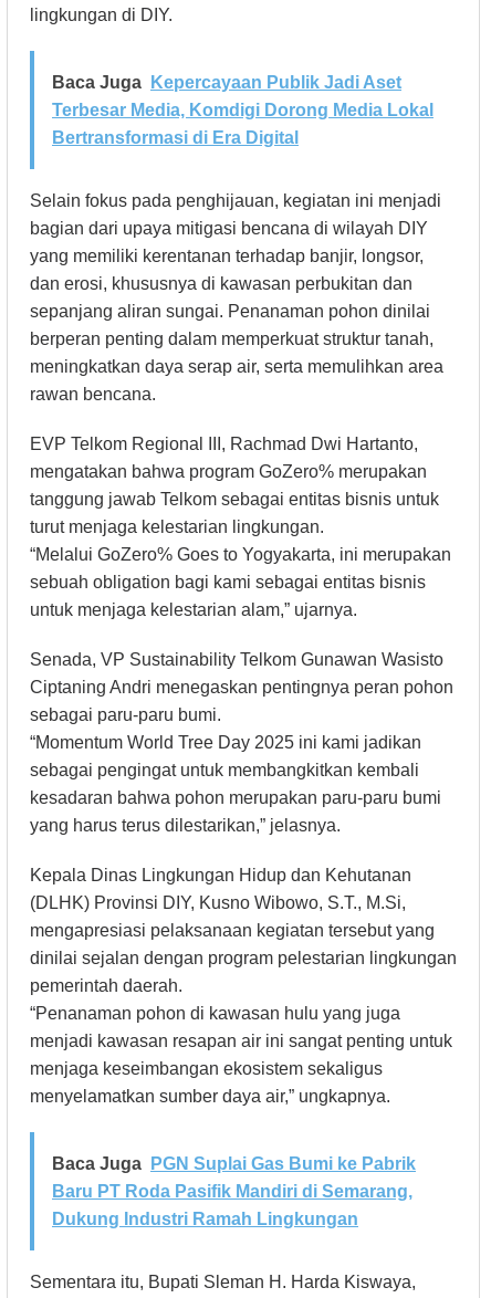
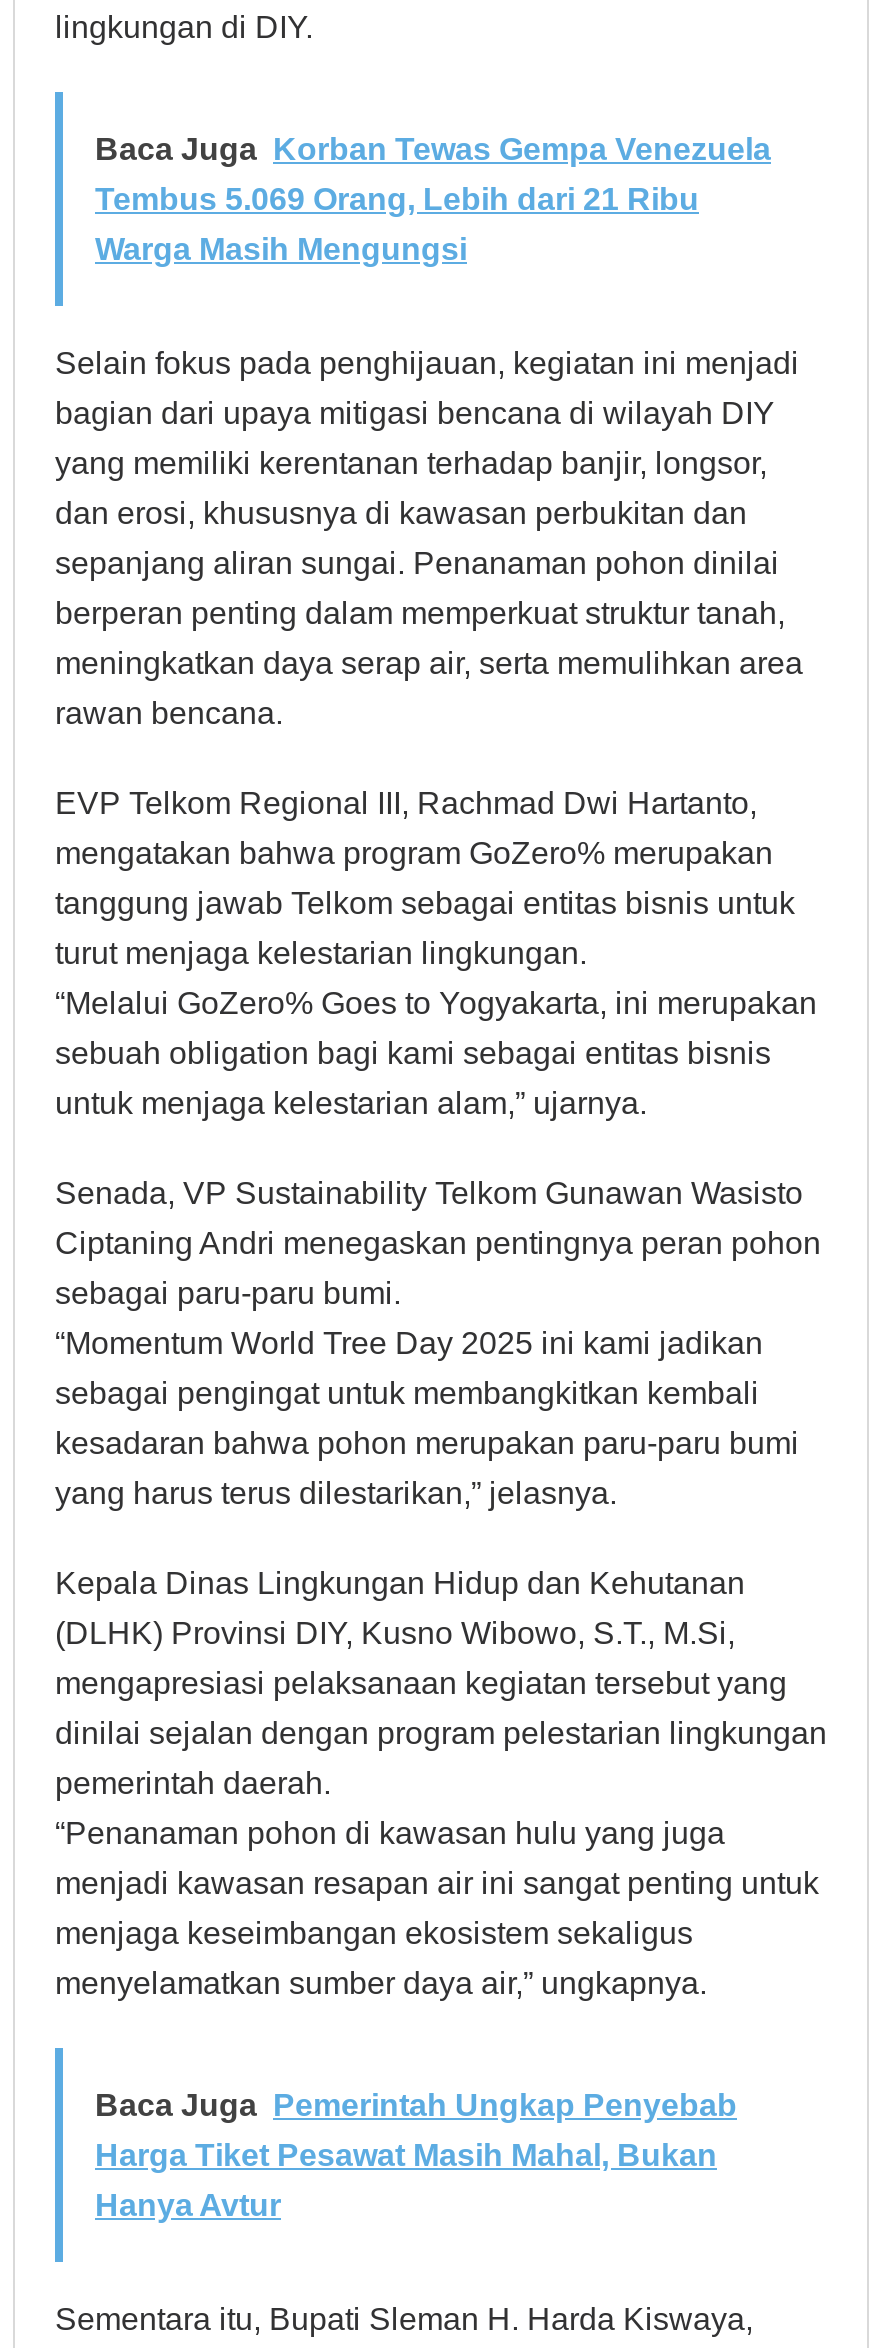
[52,73,401,92] Baca Juga Kepercayaan Publik Jadi Aset -> [95,132,771,166] Baca Juga Korban Tewas Gempa Venezuela
[52,101,433,120] Terbesar Media, Komdigi Dorong Media Lokal -> [95,182,699,216] Tembus 5.069 Orang, Lebih dari 21 Ribu
[52,128,299,147] Bertransformasi di Era Digital -> [95,232,467,266] Warga Masih Mengungsi
[52,1154,416,1173] Baca Juga PGN Suplai Gas Bumi ke Pabrik -> [95,2088,737,2122] Baca Juga Pemerintah Ungkap Penyebab
[52,1182,412,1201] Baru PT Roda Pasifik Mandiri di Semarang, -> [95,2138,717,2172] Harga Tiket Pesawat Masih Mahal, Bukan
[52,1210,358,1228] Dukung Industri Ramah Lingkungan -> [95,2188,281,2222] Hanya Avtur

